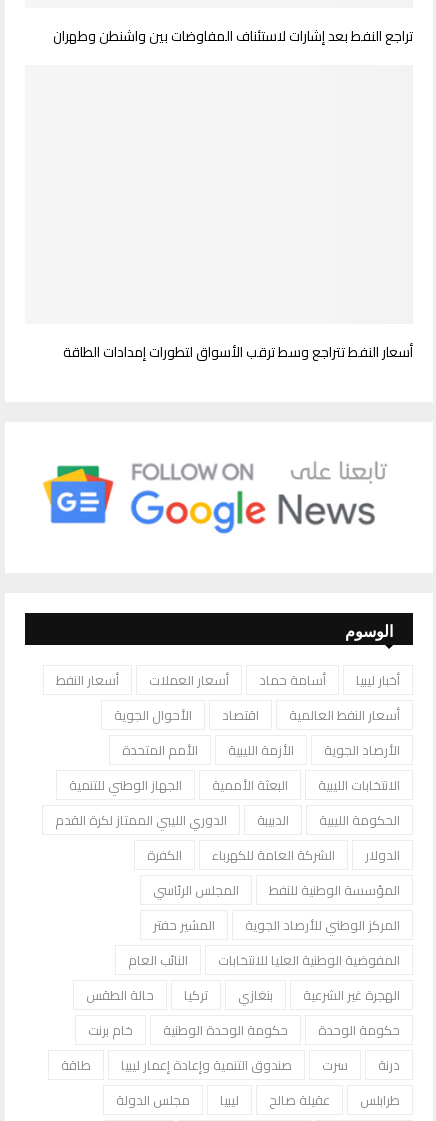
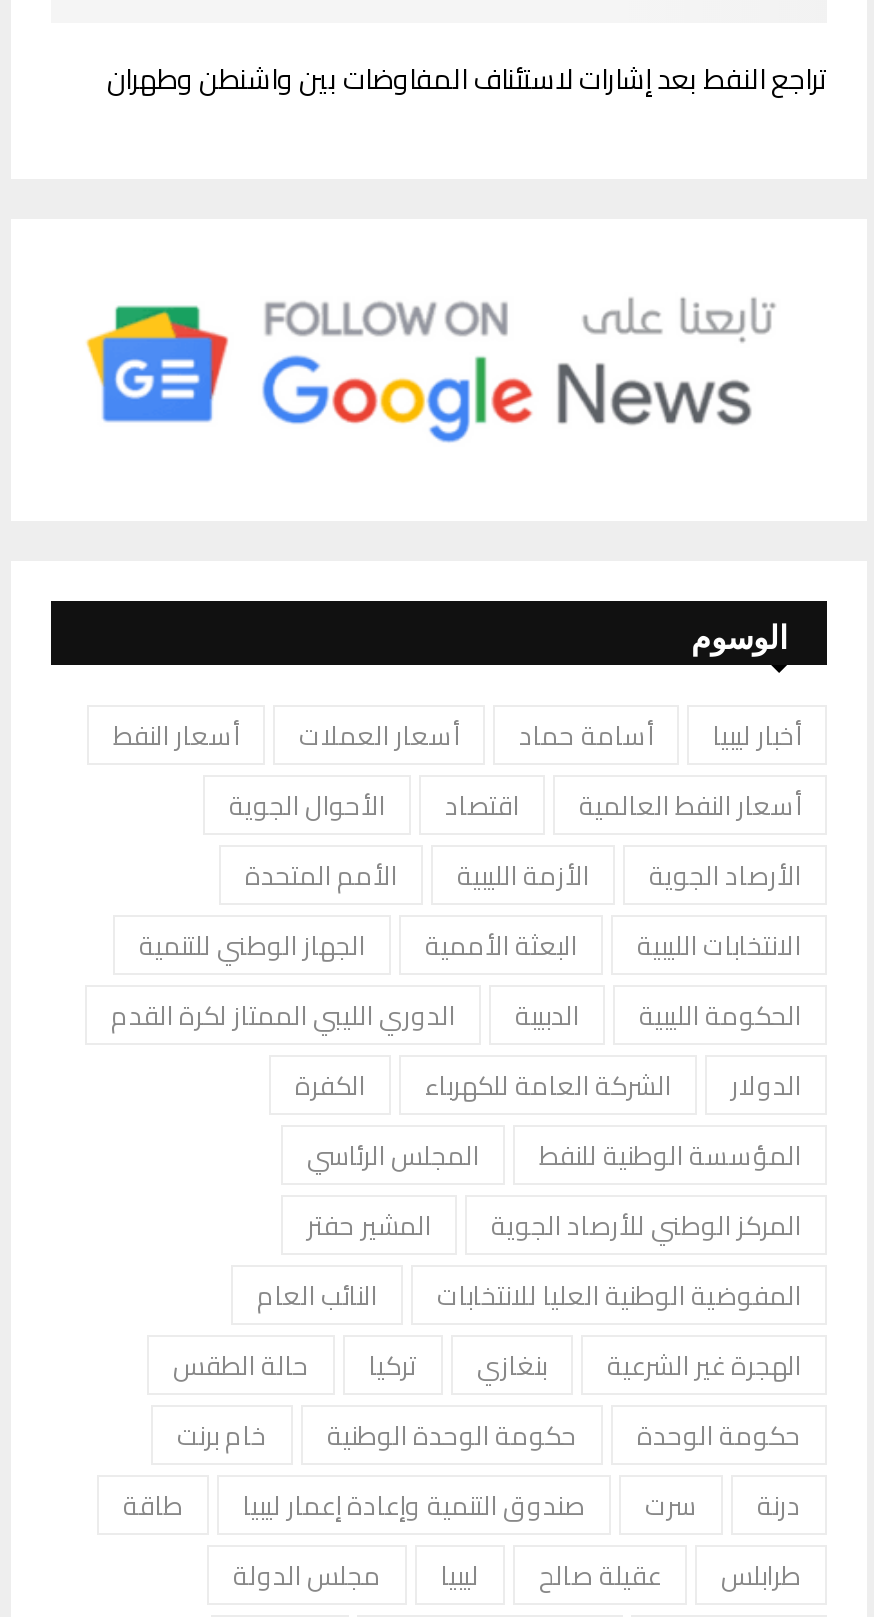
[63,339,413,365] أسعار النفط تتراجع وسط ترقب الأسواق لتطورات إمدادات الطاقة -> none

